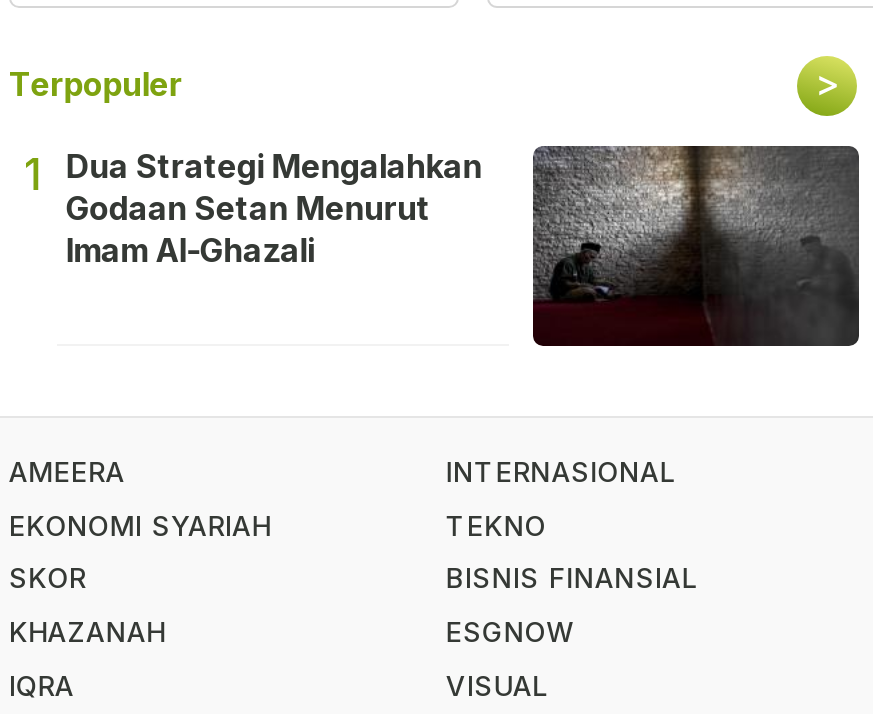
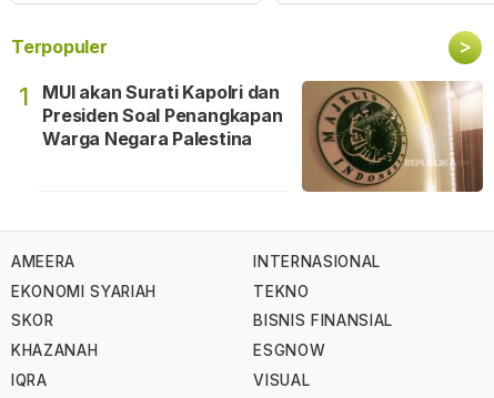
[66,144,861,348] [image] | Dua Strategi Mengalahkan | Godaan Setan Menurut | Imam Al-Ghazali -> [43,80,483,193] [image] | MUI akan Surati Kapolri dan | Presiden Soal Penangkapan | Warga Negara Palestina

